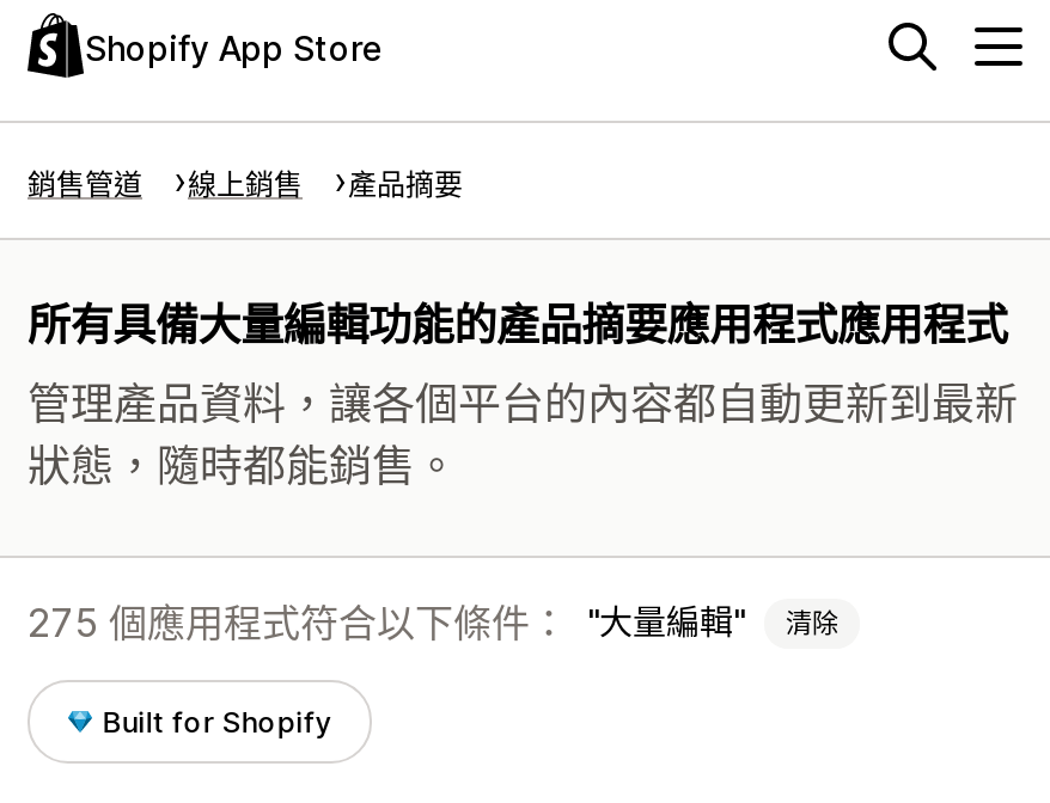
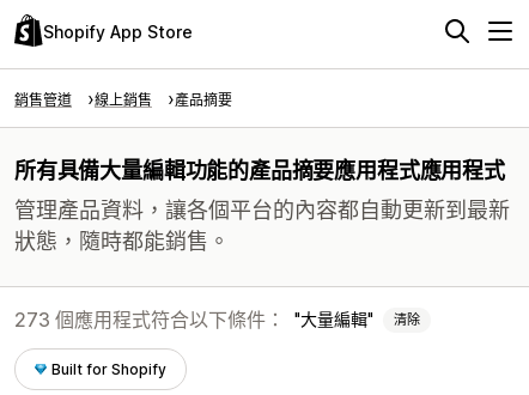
[28,599,568,646] 275 個應用程式符合以下條件： -> [14,308,285,332] 273 個應用程式符合以下條件：

